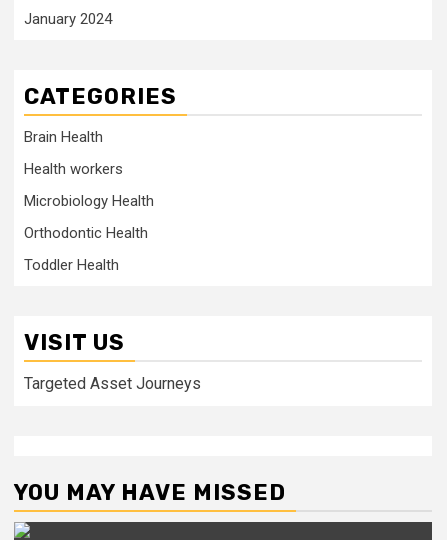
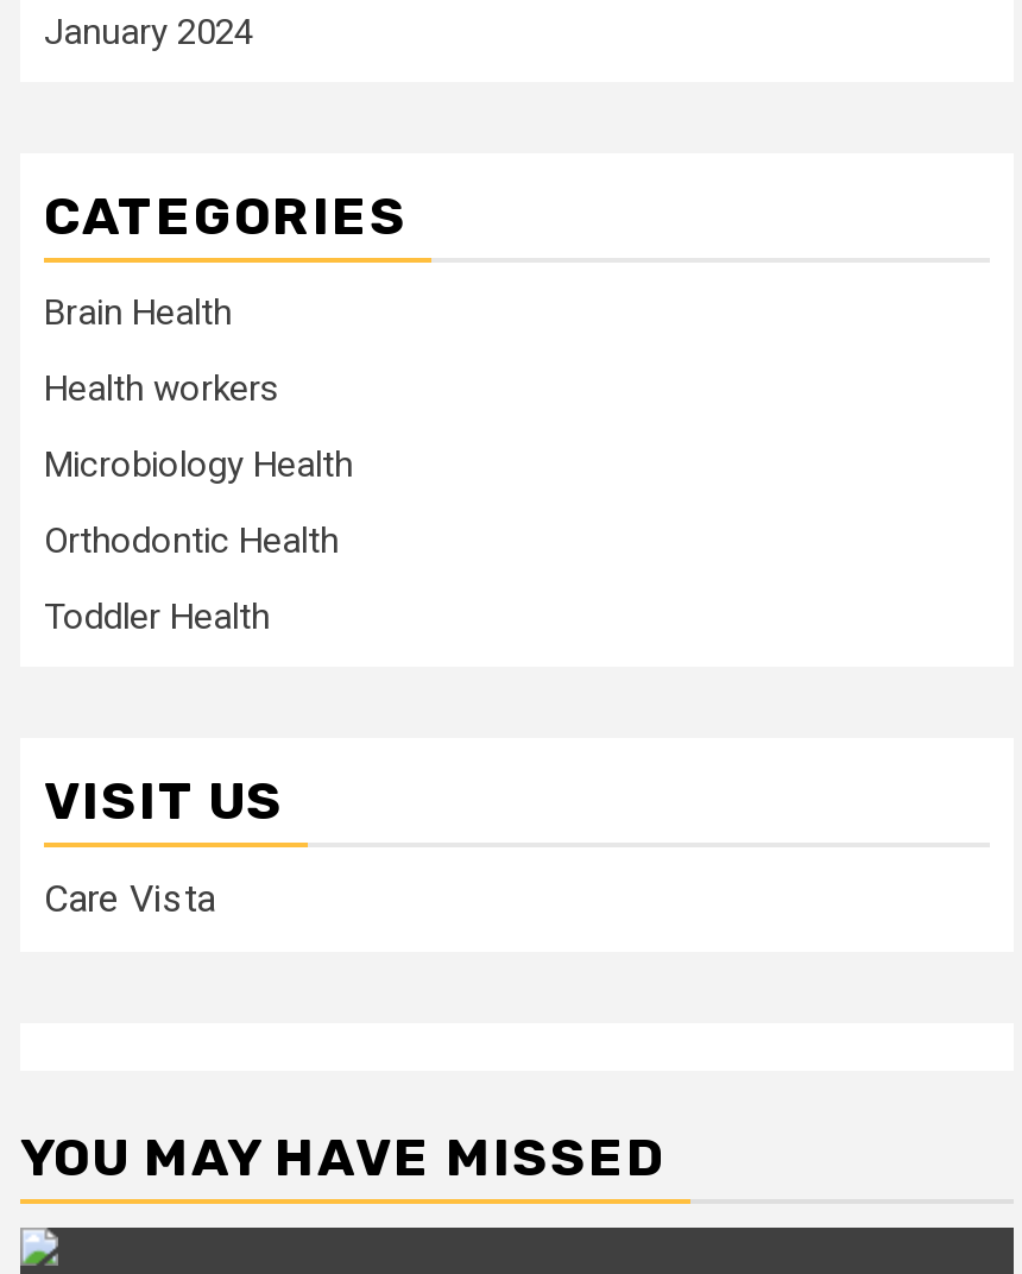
[24,374,201,393] Targeted Asset Journeys -> [44,876,215,921] Care Vista

